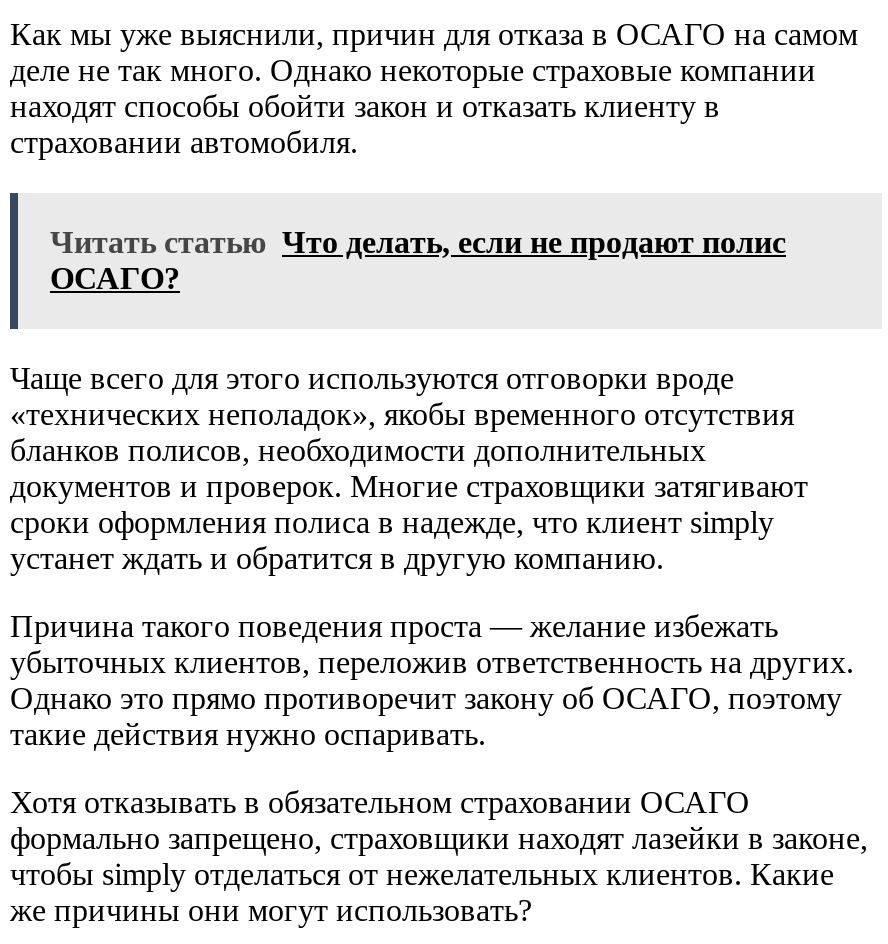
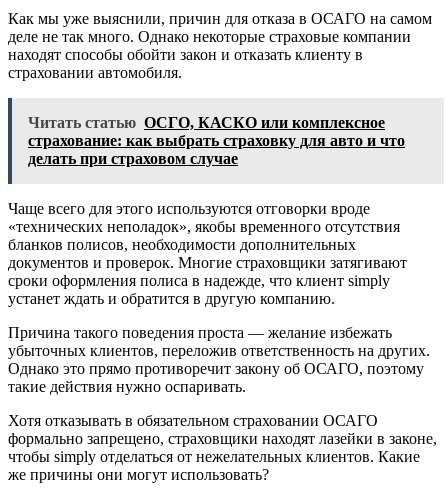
[50,225,786,295] Читать статью Что делать, если не продают полис | ОСАГО? -> [28,114,405,167] Читать статью ОСГО, КАСКО или комплексное | страхование: как выбрать страховку для авто и что | делать при страховом случае

